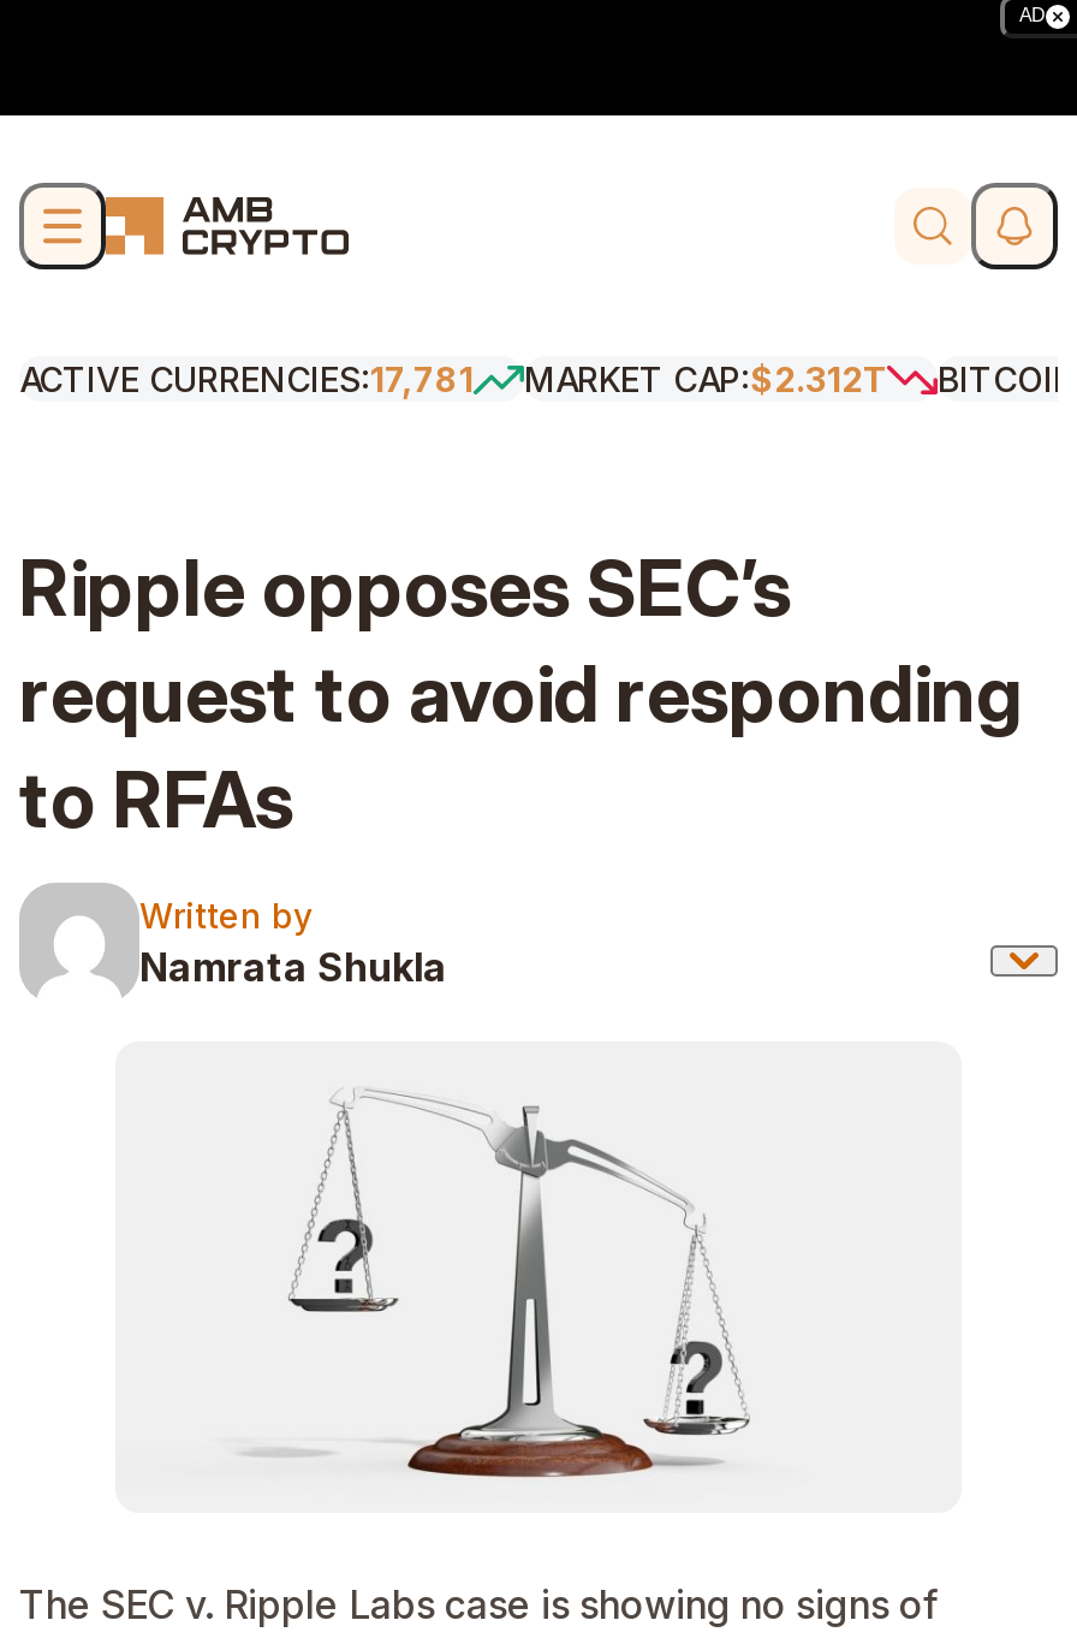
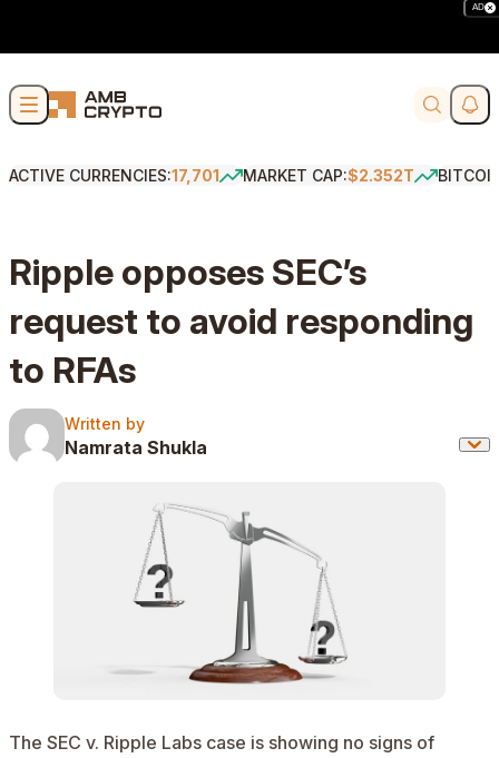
[19,358,474,399] ACTIVE CURRENCIES:17,781 -> [9,166,219,185] ACTIVE CURRENCIES:17,701
[524,358,887,399] MARKET CAP:$2.312T -> [243,166,414,185] MARKET CAP:$2.352T

